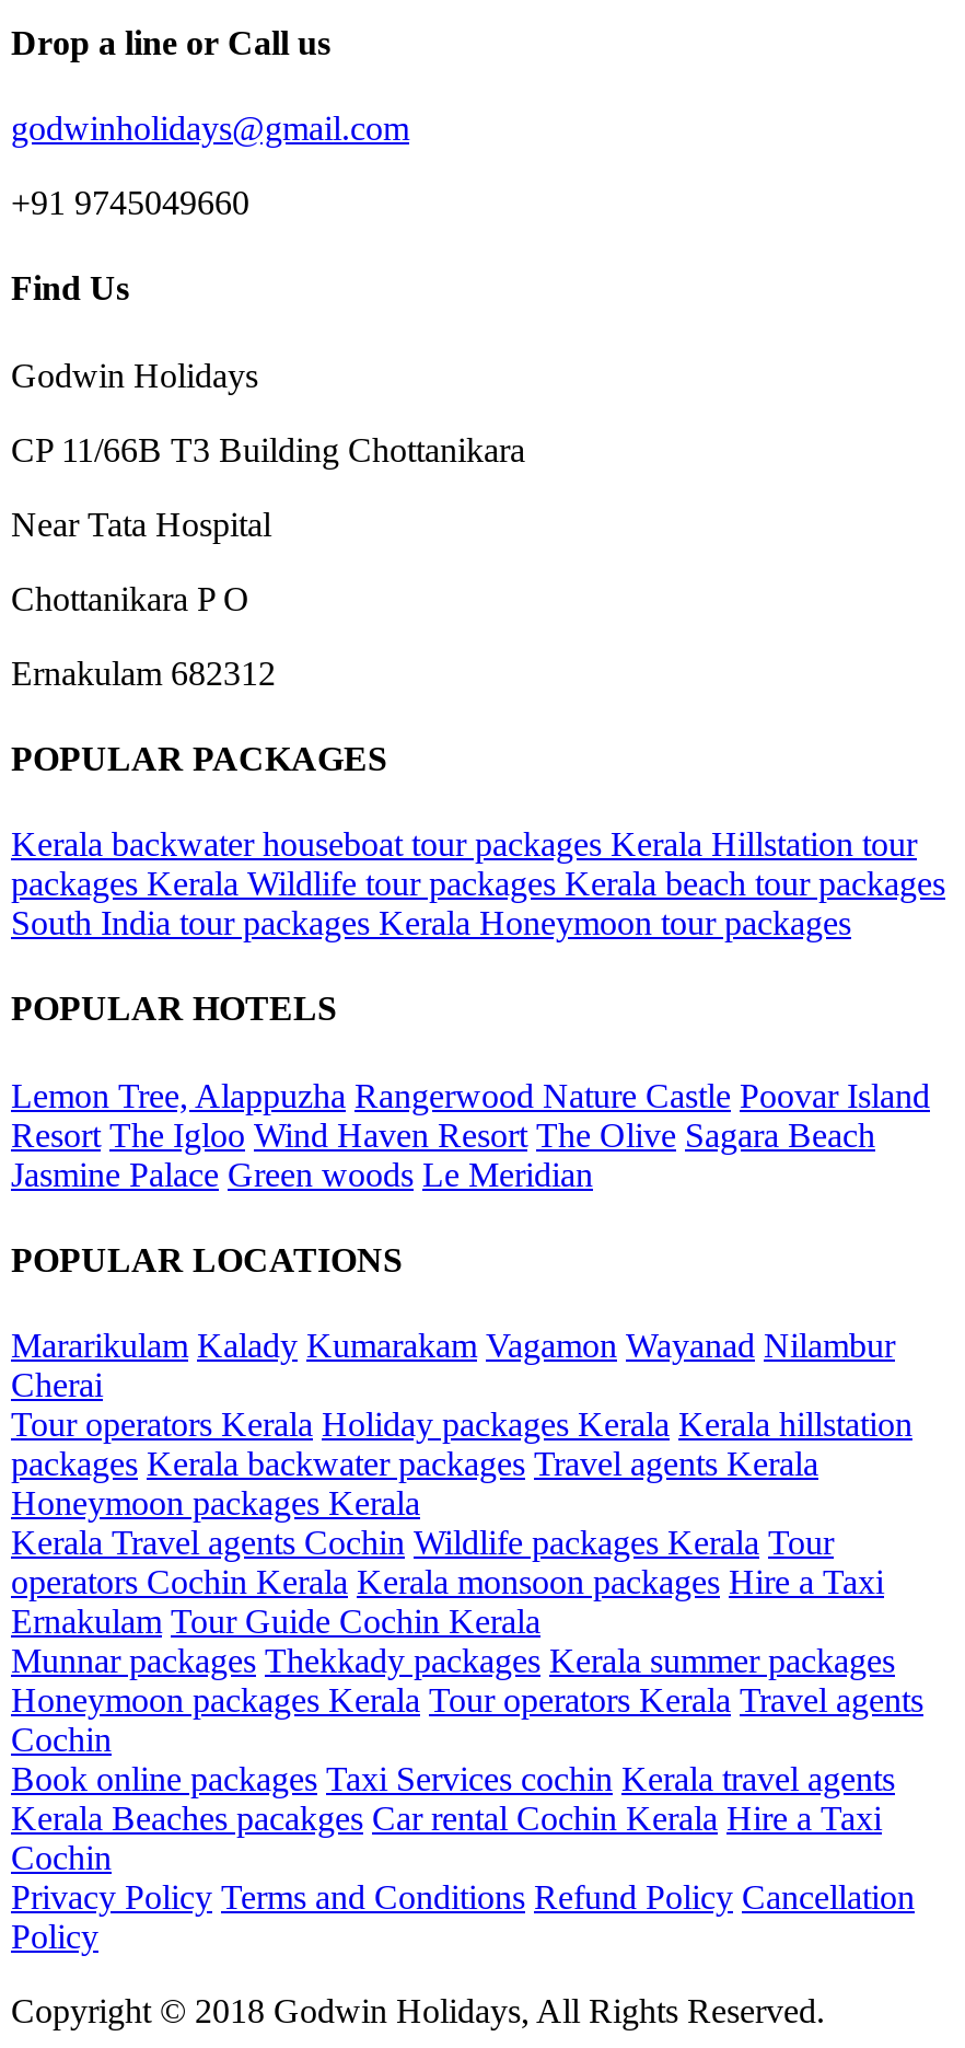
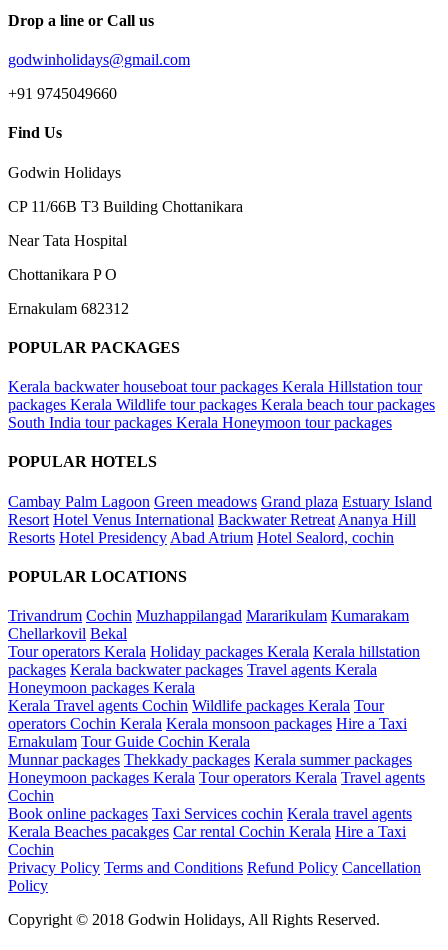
[11,1076,930,1192] Lemon Tree, Alappuzha Rangerwood Nature Castle Poovar Island | Resort The Igloo Wind Haven Resort The Olive Sagara Beach | Jasmine Palace Green woods Le Meridian -> [8,493,432,546] Cambay Palm Lagoon Green meadows Grand plaza Estuary Island | Resort Hotel Venus International Backwater Retreat Ananya Hill | Resorts Hotel Presidency Abad Atrium Hotel Sealord, cochin
[11,1327,895,1404] Mararikulam Kalady Kumarakam Vagamon Wayanad Nilambur | Cherai -> [8,607,409,642] Trivandrum Cochin Muzhappilangad Mararikulam Kumarakam | Chellarkovil Bekal

